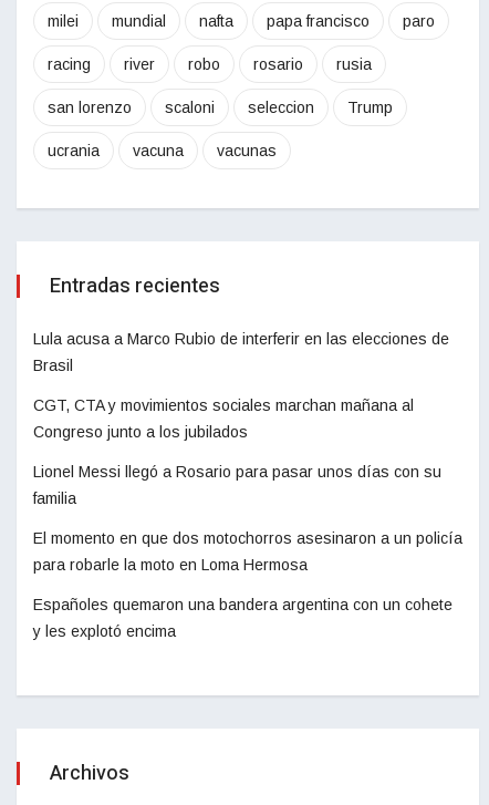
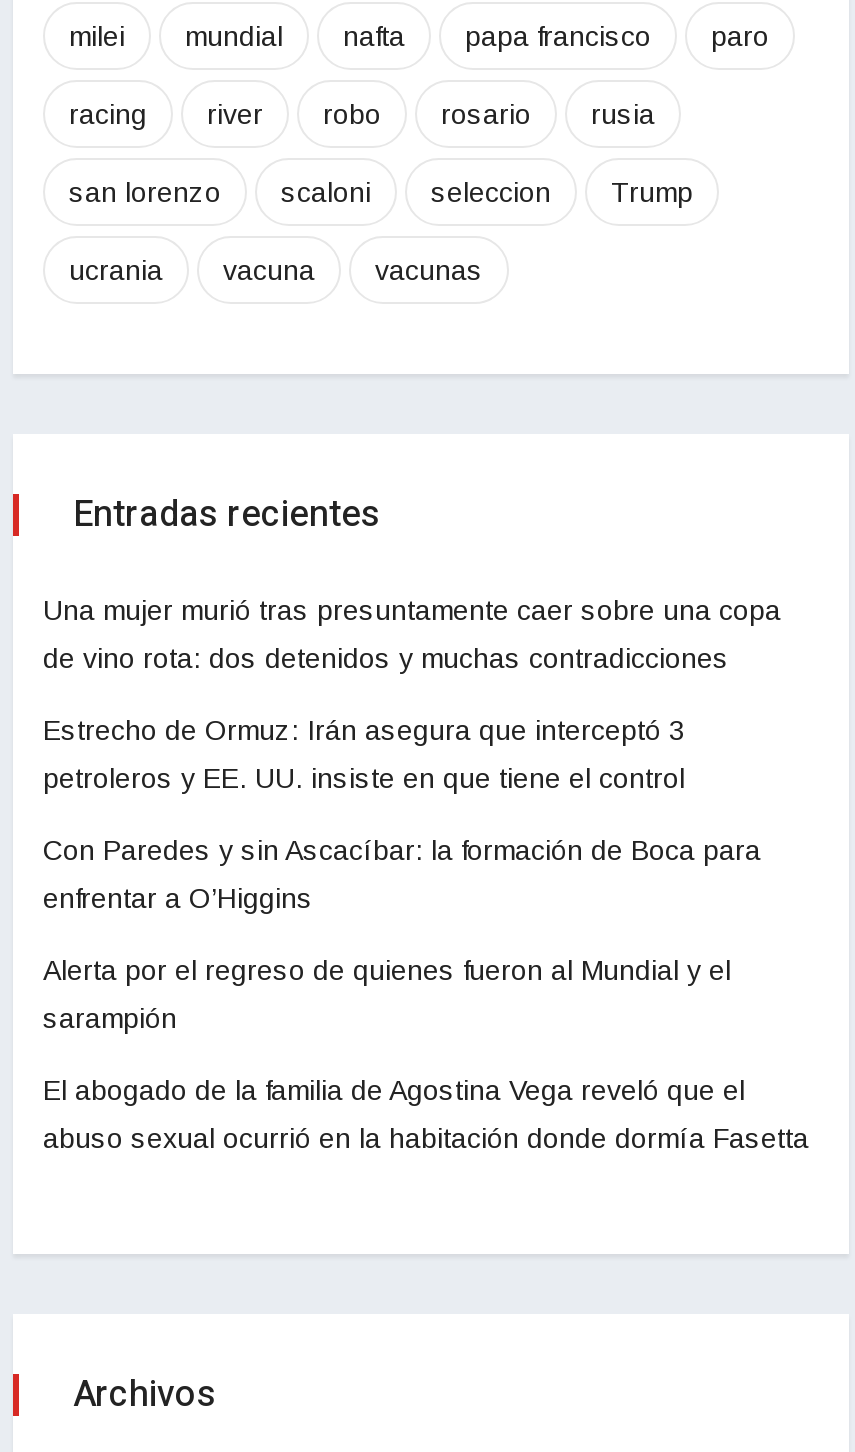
[33,330,449,348] Lula acusa a Marco Rubio de interferir en las elecciones de -> [43,595,781,627] Una mujer murió tras presuntamente caer sobre una copa
[33,357,73,375] Brasil -> [43,643,729,675] de vino rota: dos detenidos y muchas contradicciones
[33,397,414,415] CGT, CTA y movimientos sociales marchan mañana al -> [43,715,685,747] Estrecho de Ormuz: Irán asegura que interceptó 3
[33,423,248,441] Congreso junto a los jubilados -> [43,763,685,795] petroleros y EE. UU. insiste en que tiene el control
[33,463,441,481] Lionel Messi llegó a Rosario para pasar unos días con su -> [43,835,761,867] Con Paredes y sin Ascacíbar: la formación de Boca para
[33,490,76,508] familia -> [43,883,313,915] enfrentar a O’Higgins
[33,530,462,547] El momento en que dos motochorros asesinaron a un policía -> [43,955,731,987] Alerta por el regreso de quienes fueron al Mundial y el
[33,556,308,574] para robarle la moto en Loma Hermosa -> [43,1003,177,1035] sarampión
[33,596,452,614] Españoles quemaron una bandera argentina con un cohete -> [43,1075,745,1107] El abogado de la familia de Agostina Vega reveló que el
[33,623,176,640] y les explotó encima -> [43,1123,809,1155] abuso sexual ocurrió en la habitación donde dormía Fasetta

